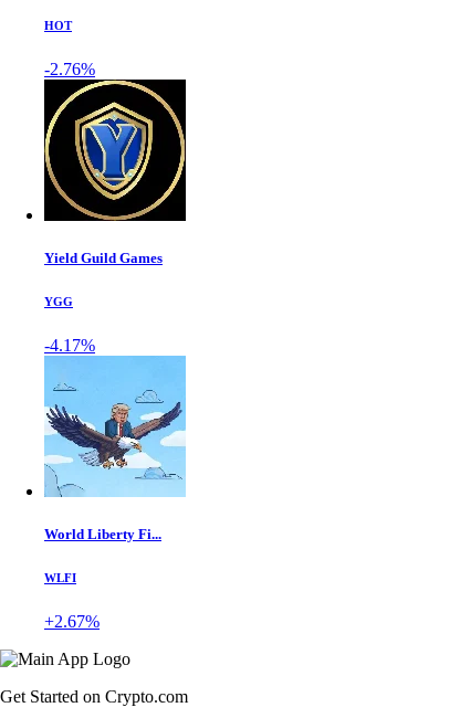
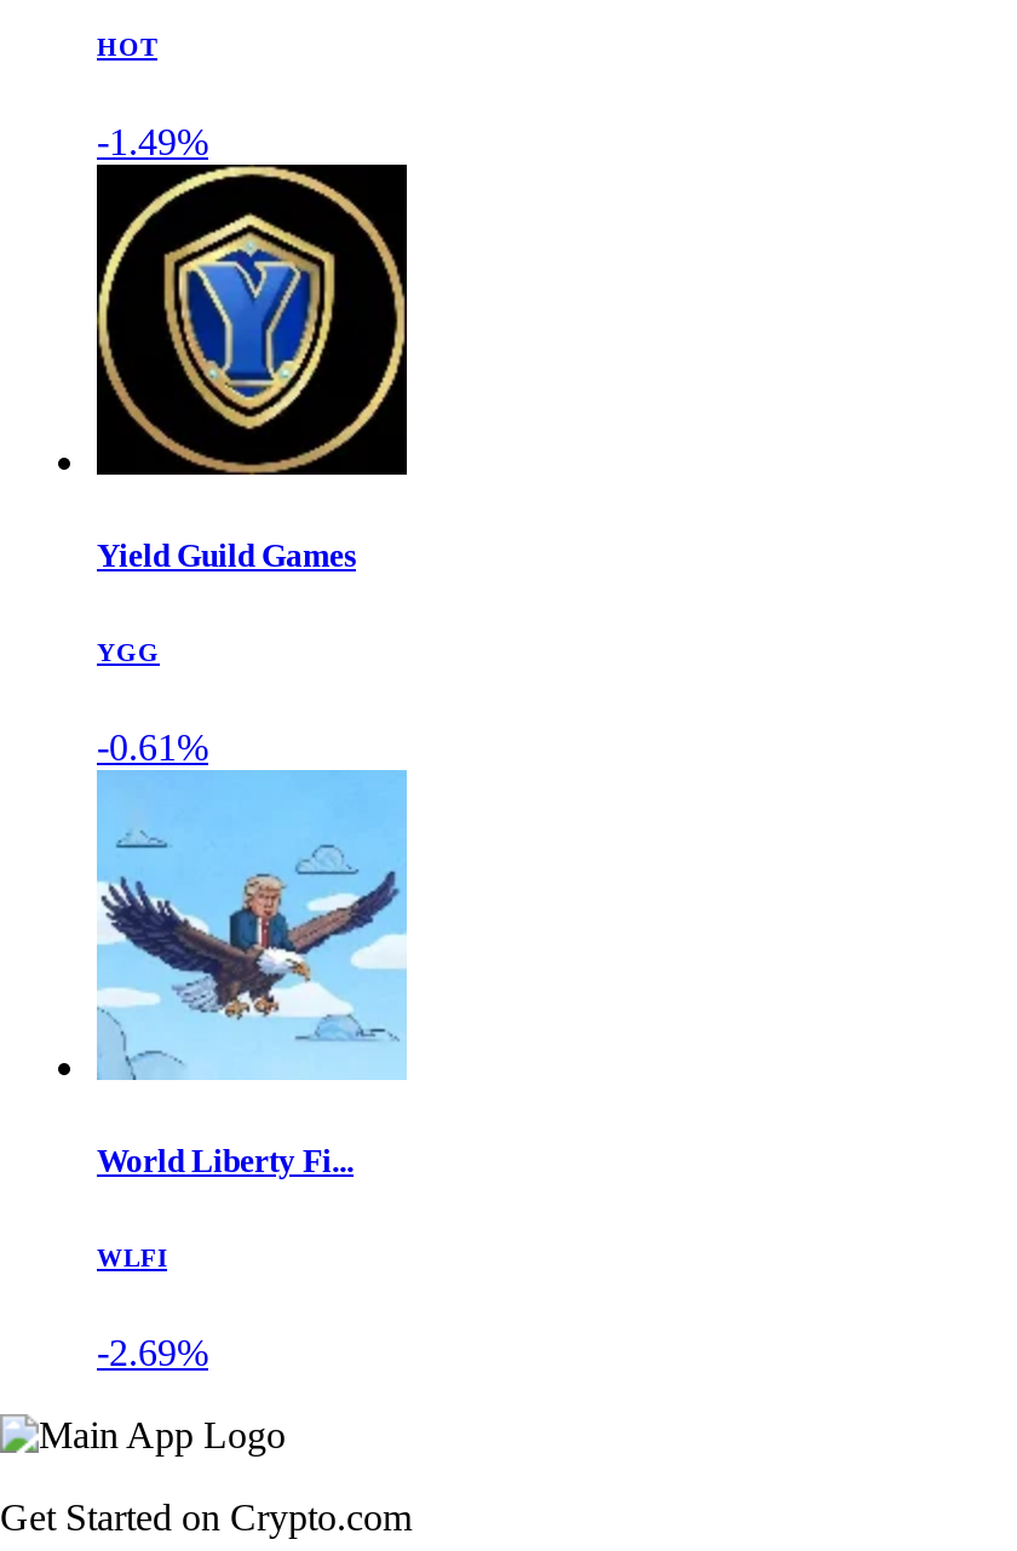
[44,60,95,79] -2.76% -> [97,121,208,162] -1.49%
[44,336,95,355] -4.17% -> [97,727,208,768] -0.61%
[44,612,100,631] +2.67% -> [97,1333,208,1374] -2.69%

